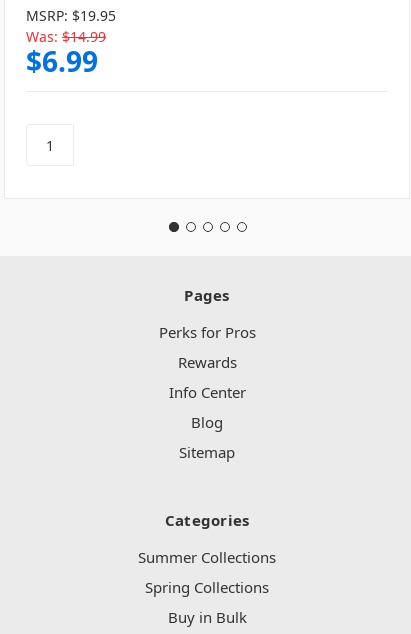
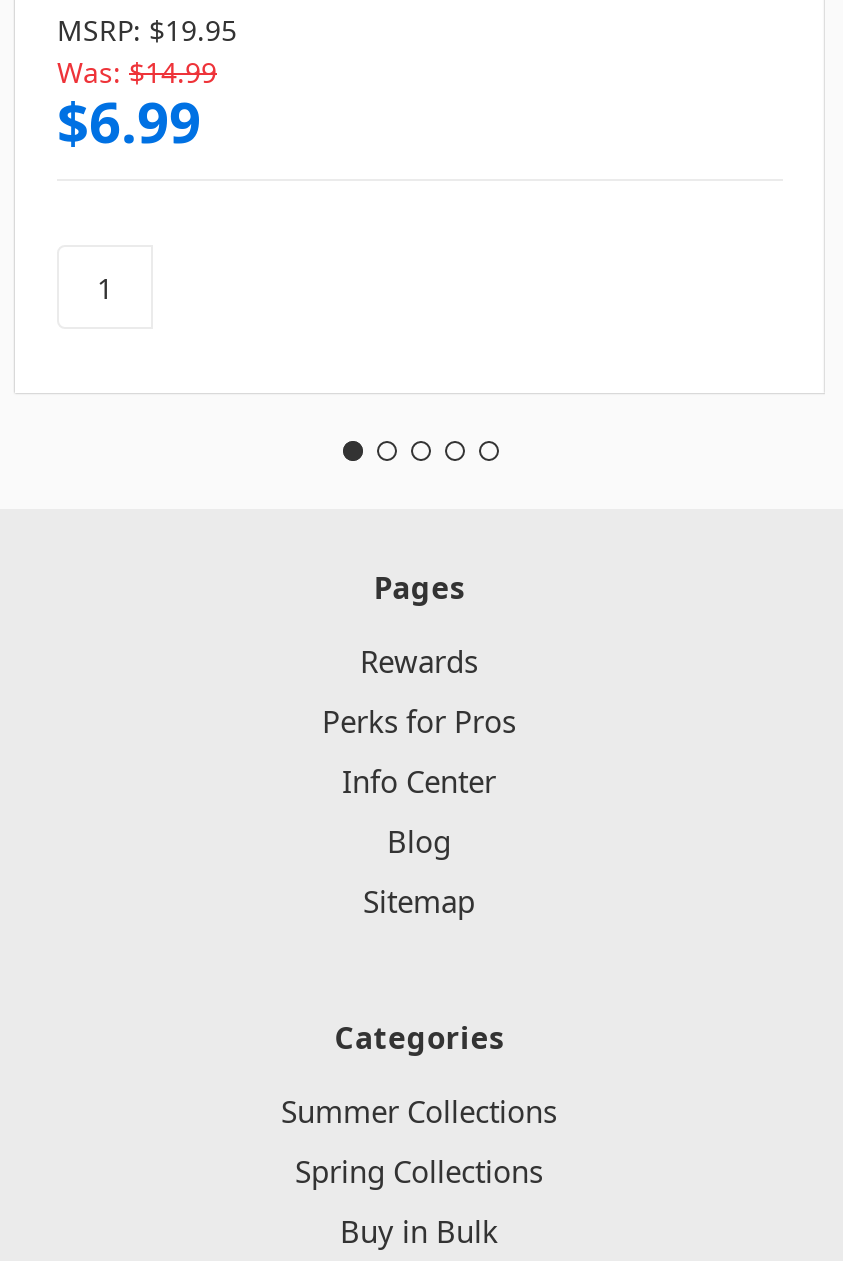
moved [158,322,255,342] -> [322,702,516,742]: Perks for Pros
moved [177,352,236,372] -> [360,642,478,682]: Rewards

